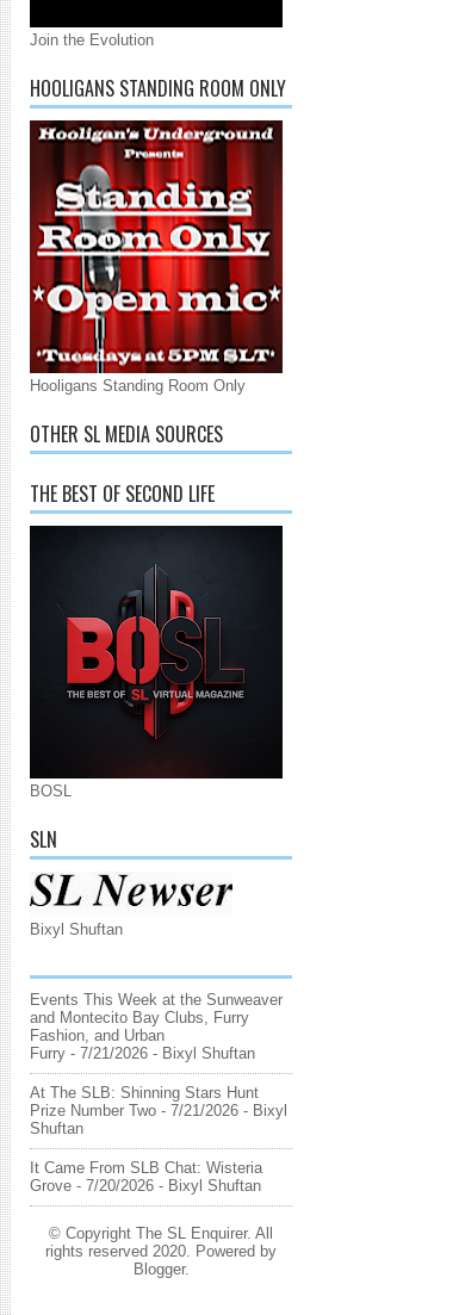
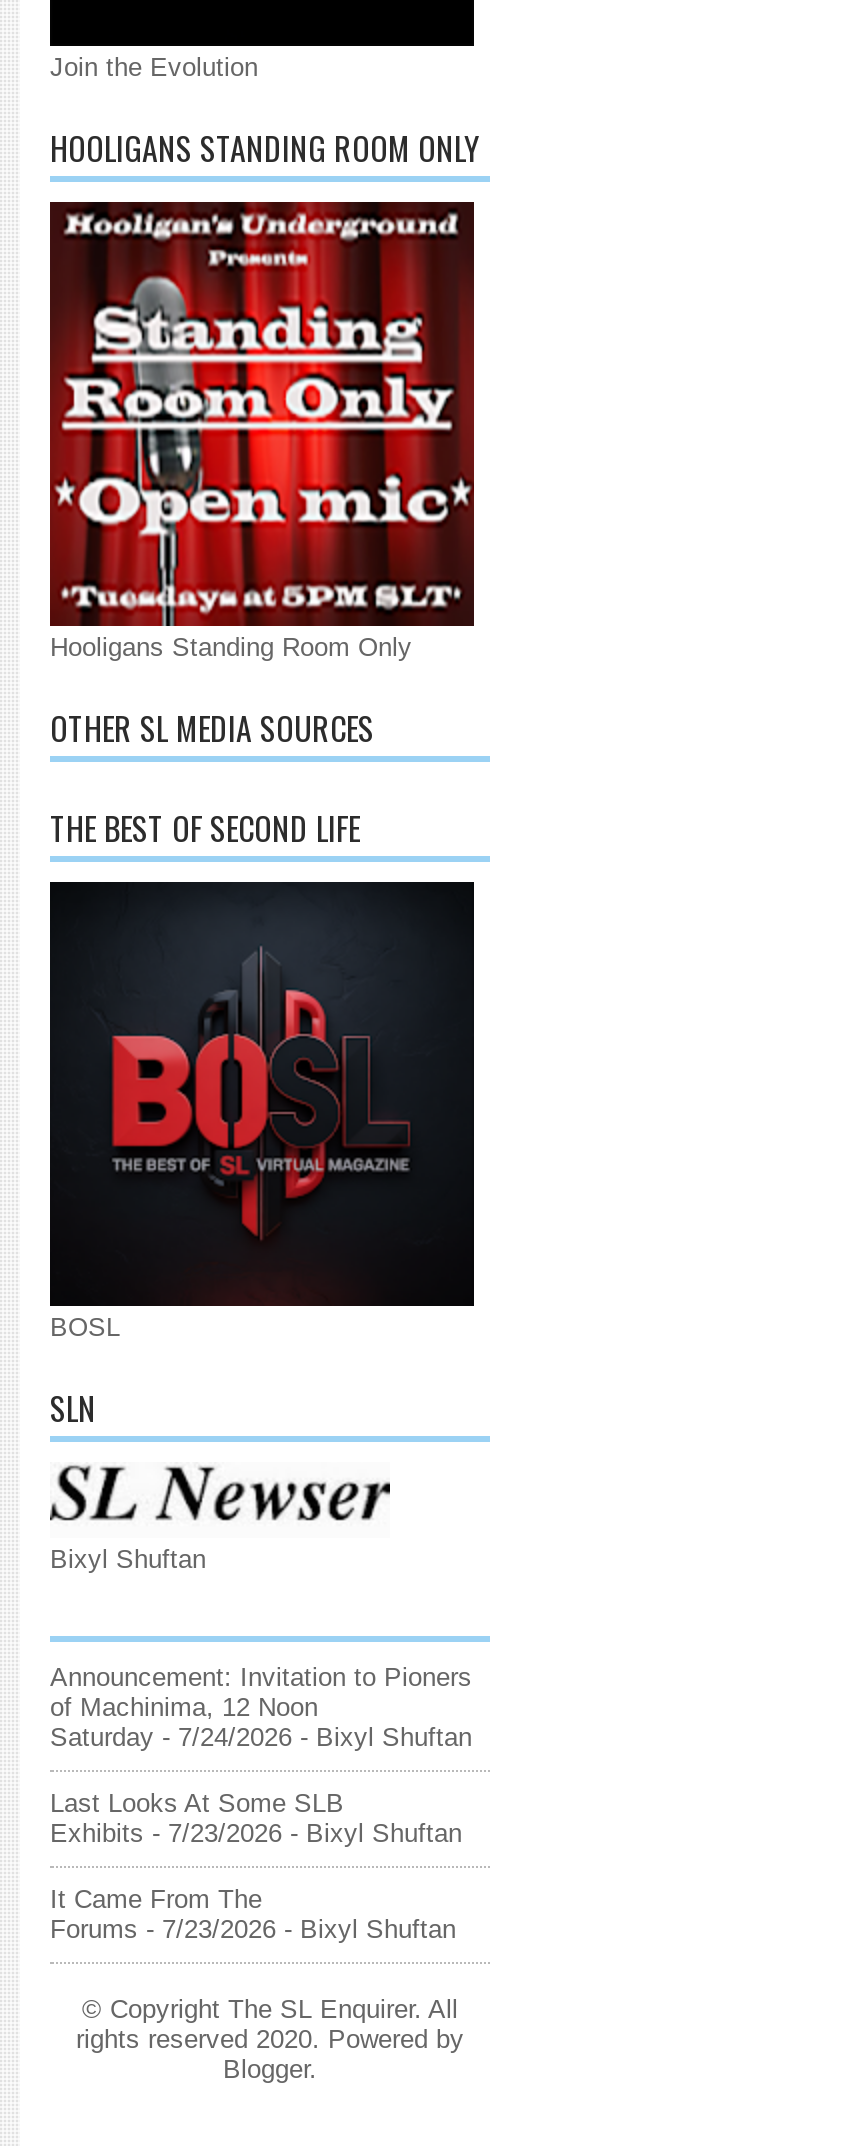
[30,991,283,1062] Events This Week at the Sunweaver | and Montecito Bay Clubs, Furry | Fashion, and Urban | Furry - 7/21/2026 - Bixyl Shuftan -> [50,1662,472,1752] Announcement: Invitation to Pioners | of Machinima, 12 Noon | Saturday - 7/24/2026 - Bixyl Shuftan
[30,1084,287,1137] At The SLB: Shinning Stars Hunt | Prize Number Two - 7/21/2026 - Bixyl | Shuftan -> [50,1788,462,1848] Last Looks At Some SLB | Exhibits - 7/23/2026 - Bixyl Shuftan
[30,1159,262,1195] It Came From SLB Chat: Wisteria | Grove - 7/20/2026 - Bixyl Shuftan -> [50,1884,456,1944] It Came From The | Forums - 7/23/2026 - Bixyl Shuftan

